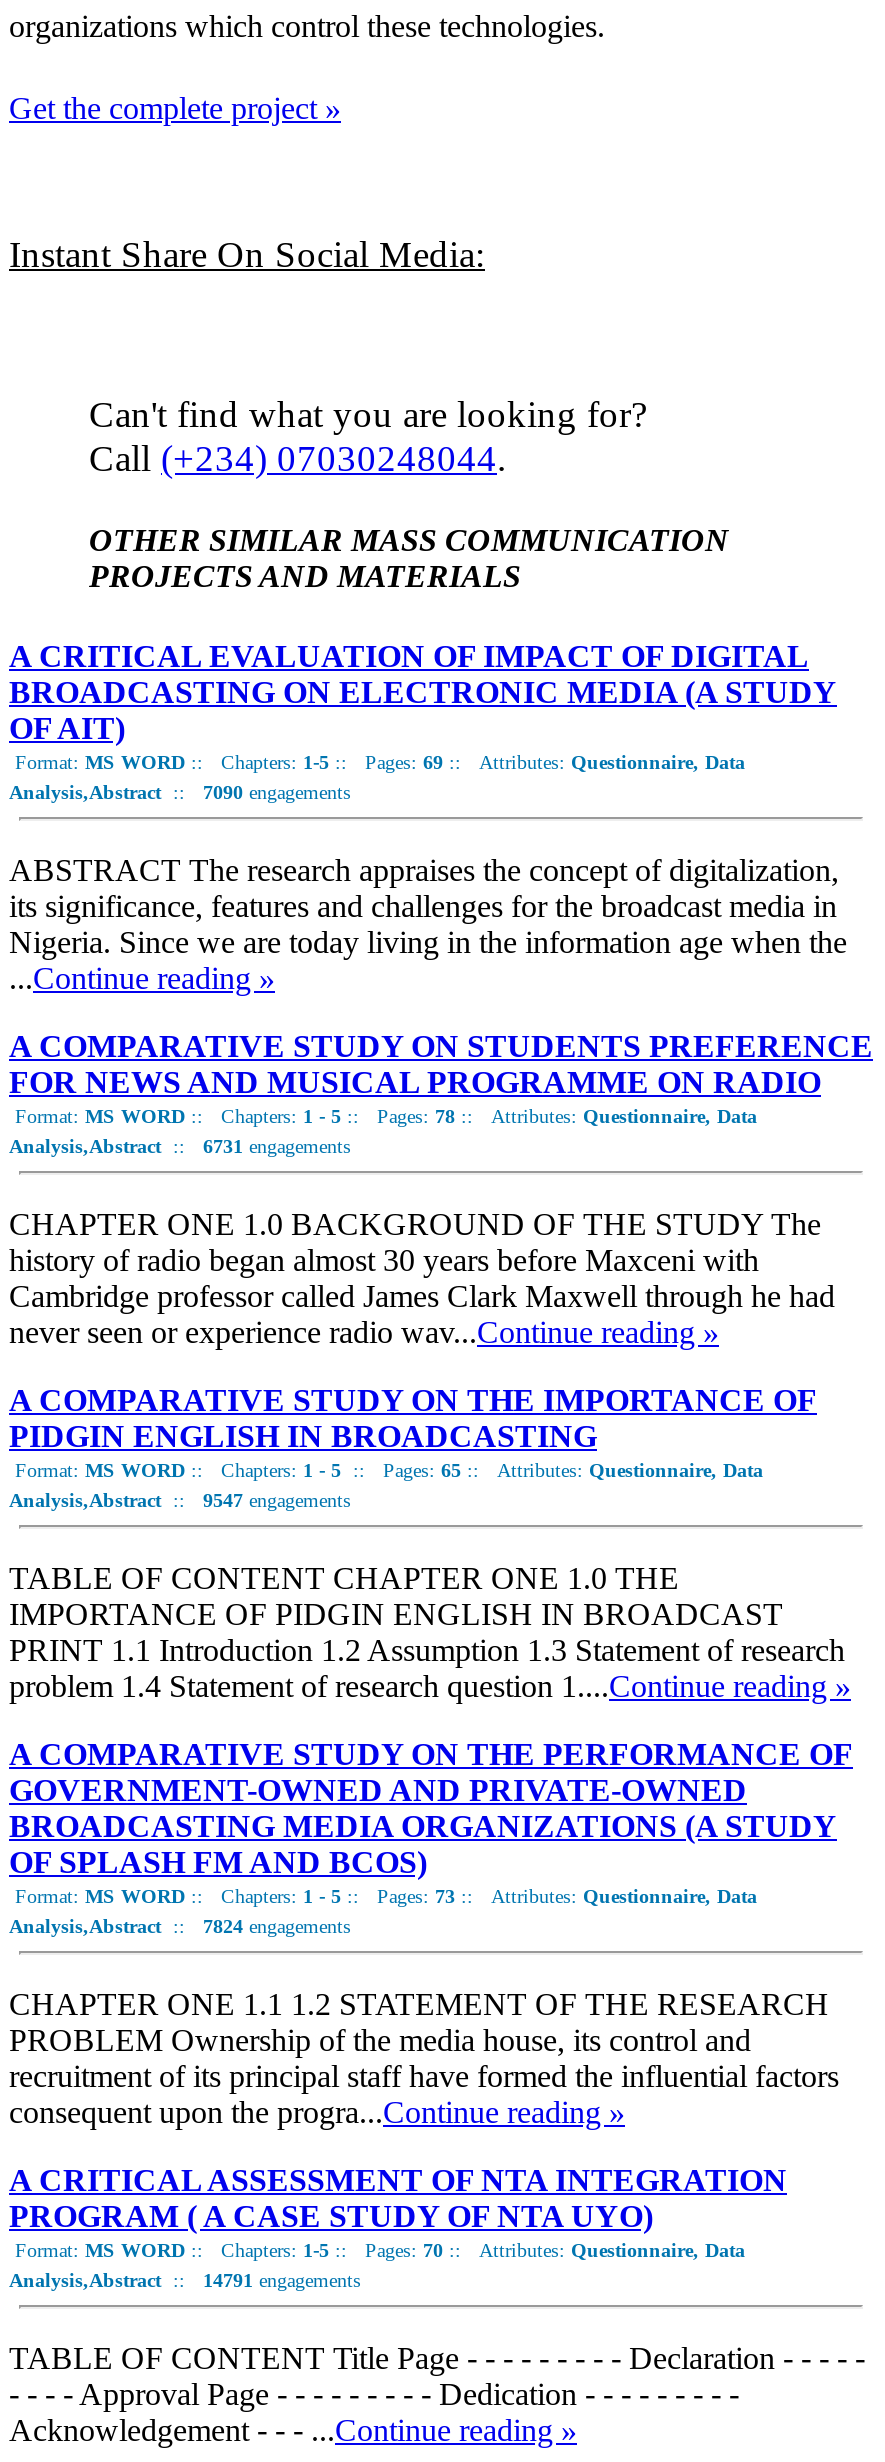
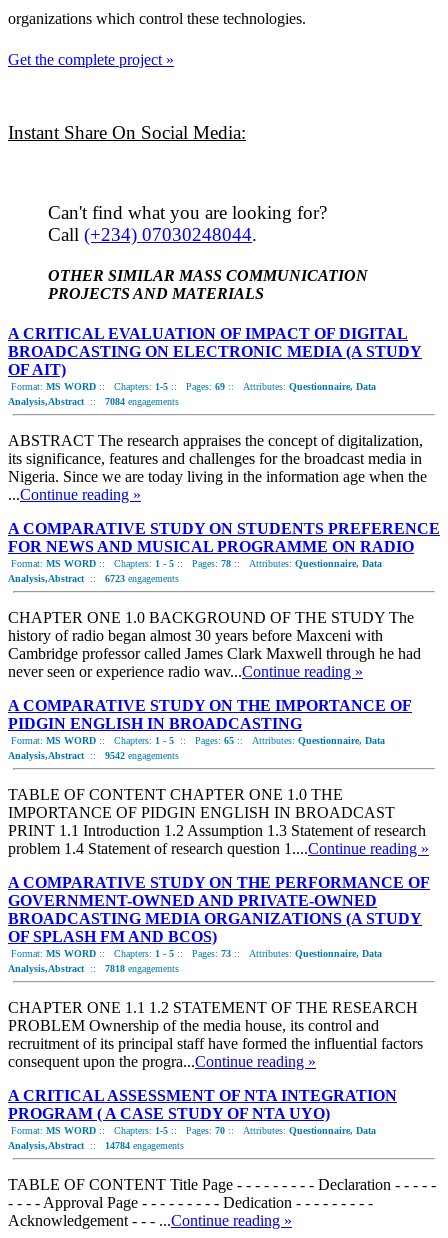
[9,780,351,802] Analysis,Abstract:: 7090 engagements -> [8,396,179,407] Analysis,Abstract:: 7084 engagements
[9,1134,351,1156] Analysis,Abstract:: 6731 engagements -> [8,573,179,584] Analysis,Abstract:: 6723 engagements
[9,1488,351,1510] Analysis,Abstract:: 9547 engagements -> [8,750,179,761] Analysis,Abstract:: 9542 engagements
[9,1914,351,1936] Analysis,Abstract:: 7824 engagements -> [8,963,179,974] Analysis,Abstract:: 7818 engagements
[9,2268,361,2290] Analysis,Abstract:: 14791 engagements -> [8,1140,184,1151] Analysis,Abstract:: 14784 engagements

